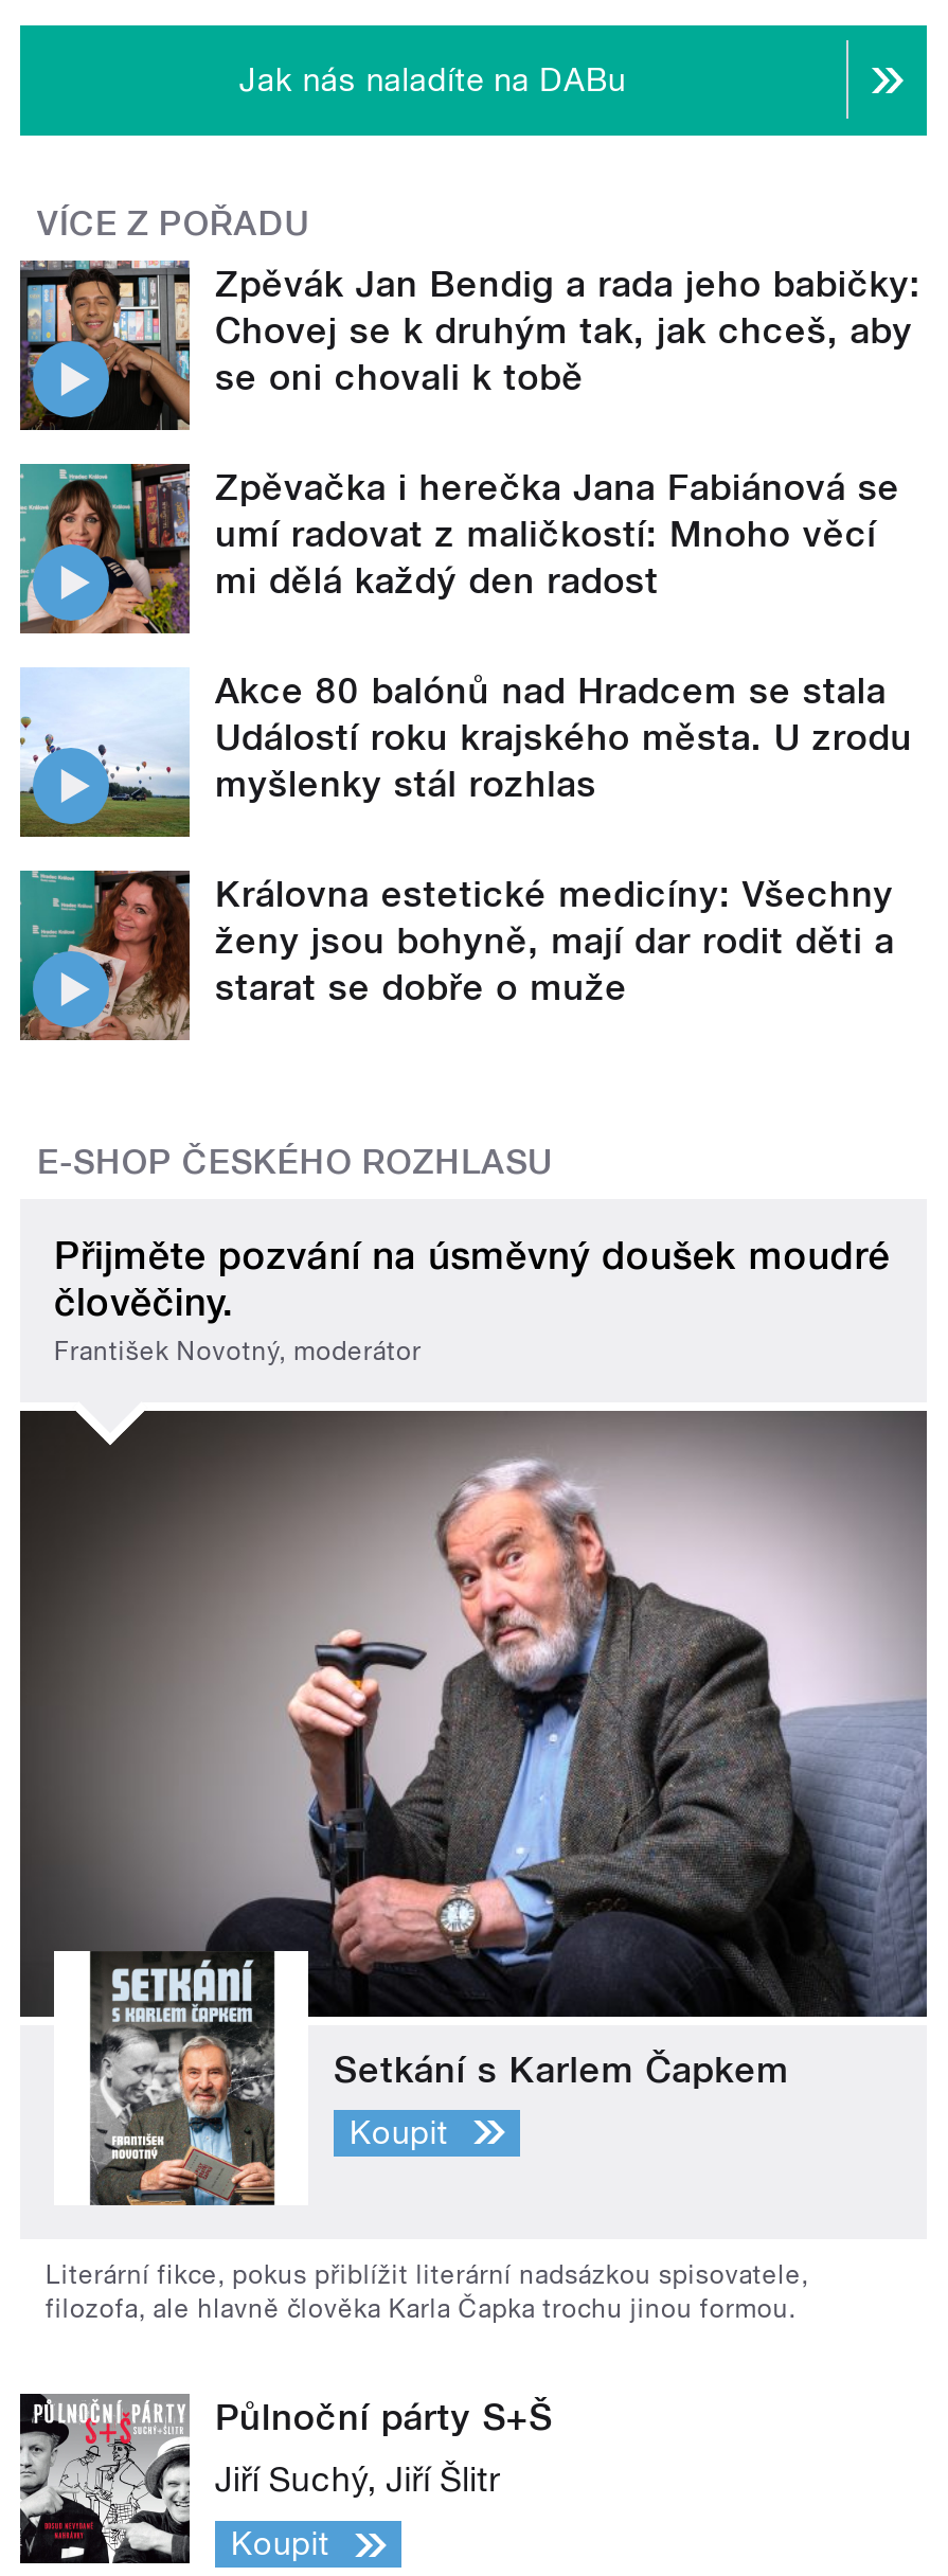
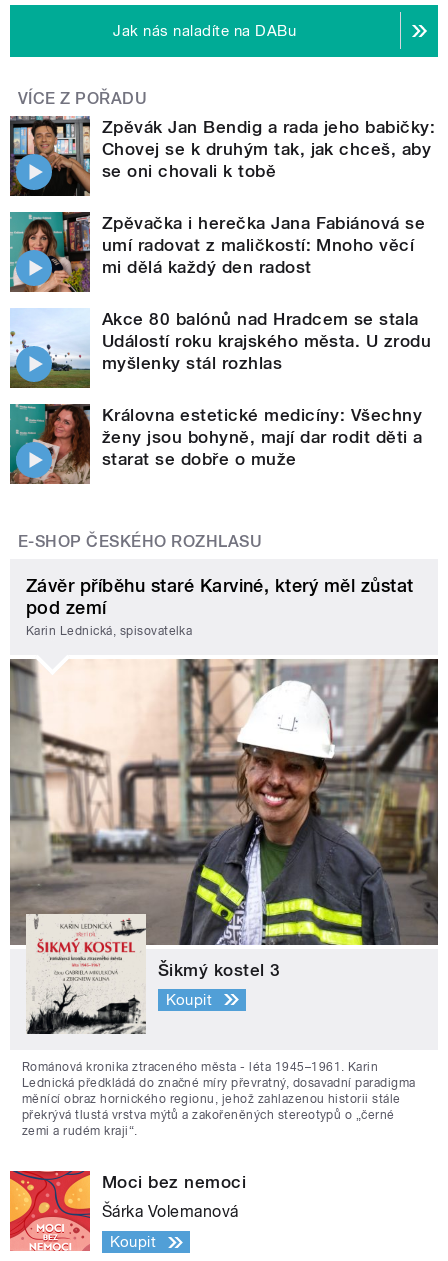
[54,1233,890,1367] Přijměte pozvání na úsměvný doušek moudré | člověčiny. | František Novotný, moderátor -> [26,575,414,638] Závěr příběhu staré Karviné, který měl zůstat | pod zemí | Karin Lednická, spisovatelka
[20,1409,929,2144] [image] | Setkání s Karlem Čapkem -> [10,659,439,1035] [image] | Šikmý kostel 3
[46,2260,809,2324] Literární fikce, pokus přiblížit literární nadsázkou spisovatele, | filozofa, ale hlavně člověka Karla Čapka trochu jinou formou. -> [22,1060,416,1138] Románová kronika ztraceného města - léta 1945–1961. Karin | Lednická předkládá do značné míry převratný, dosavadní paradigma | měnící obraz hornického regionu, jehož zahlazenou historii stále | překrývá tlustá vrstva mýtů a zakořeněných stereotypů o „černé | zemi a rudém kraji“.
[215,2396,553,2438] Půlnoční párty S+Š -> [102,1172,246,1192] Moci bez nemoci
[18,2443,500,2565] [image] | Jiří Suchý, Jiří Šlitr -> [9,1170,239,1252] [image] | Šárka Volemanová

